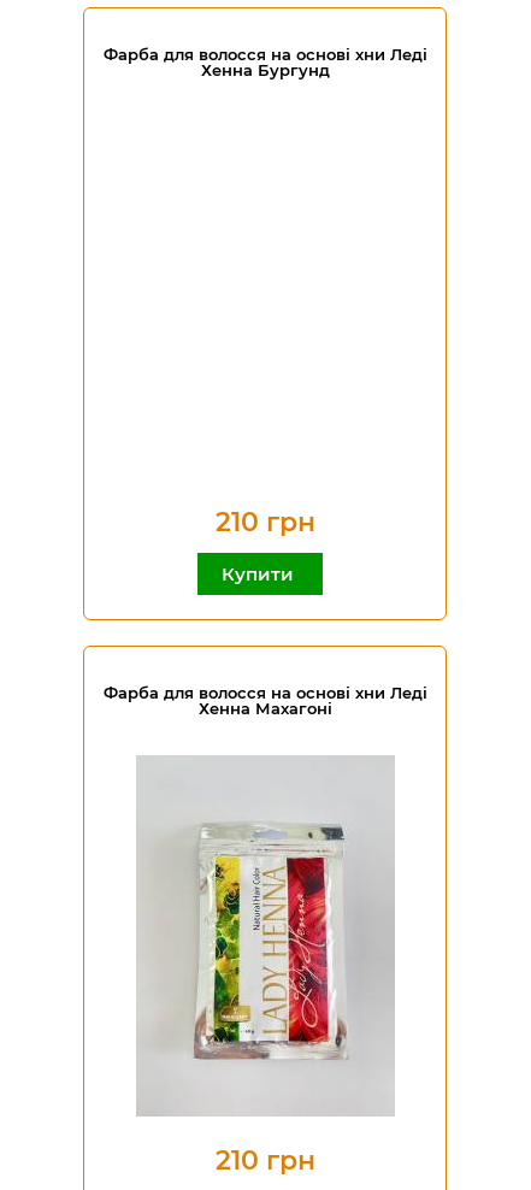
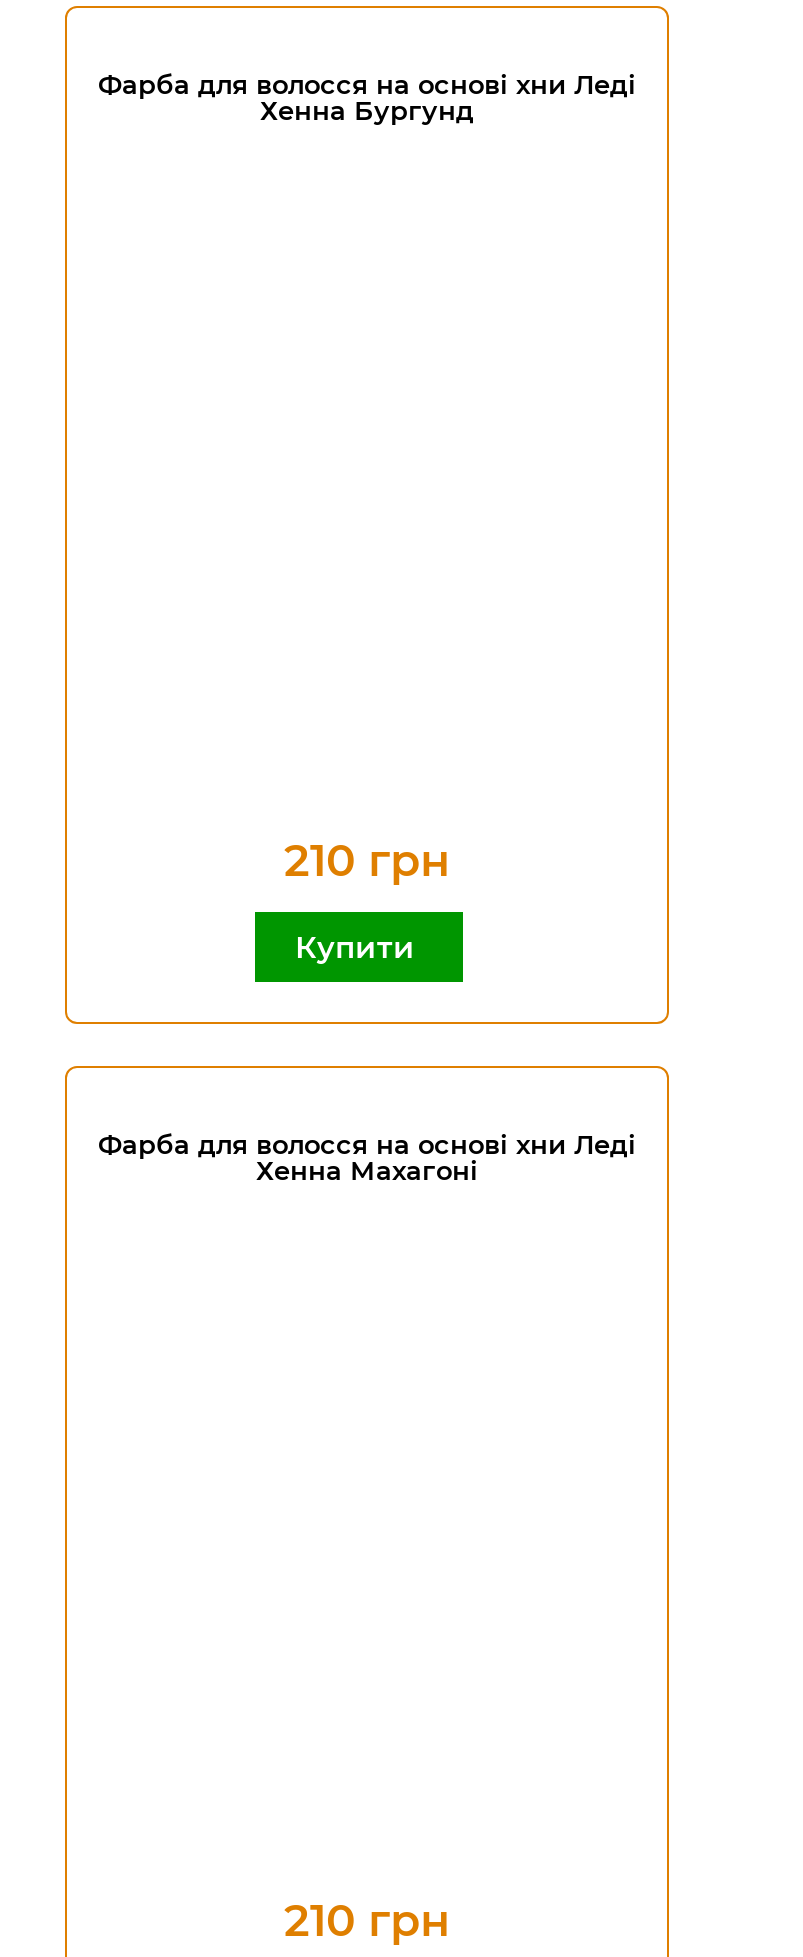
[136,755,395,1117] [image] -> none

